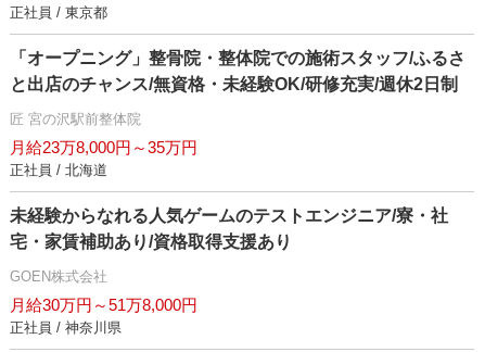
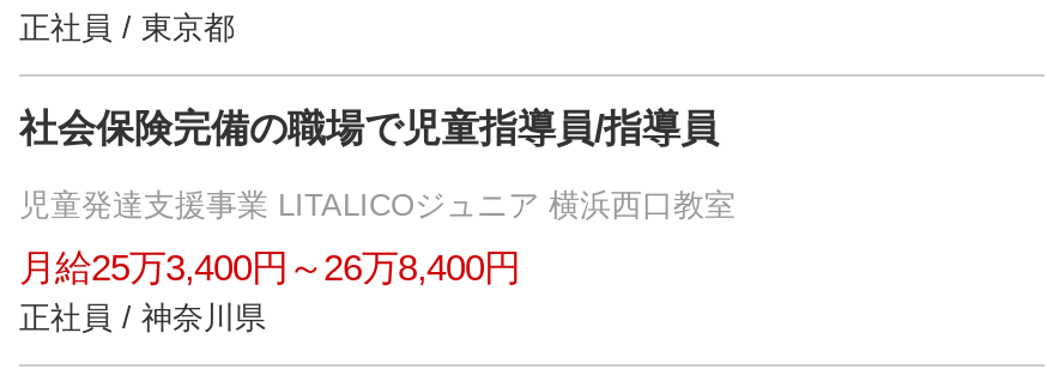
[10,49,465,314] 「オープニング」整骨院・整体院での施術スタッフ/ふるさ | と出店のチャンス/無資格・未経験OK/研修充実/週休2日制 | 匠 宮の沢駅前整体院 | 月給23万8,000円～35万円 | 正社員 / 北海道 | 未経験からなれる人気ゲームのテストエンジニア/寮・社 | 宅・家賃補助あり/資格取得支援あり | GOEN株式会社 | 月給30万円～51万8,000円 -> [19,107,736,287] 社会保険完備の職場で児童指導員/指導員 | 児童発達支援事業 LITALICOジュニア 横浜西口教室 | 月給25万3,400円～26万8,400円

